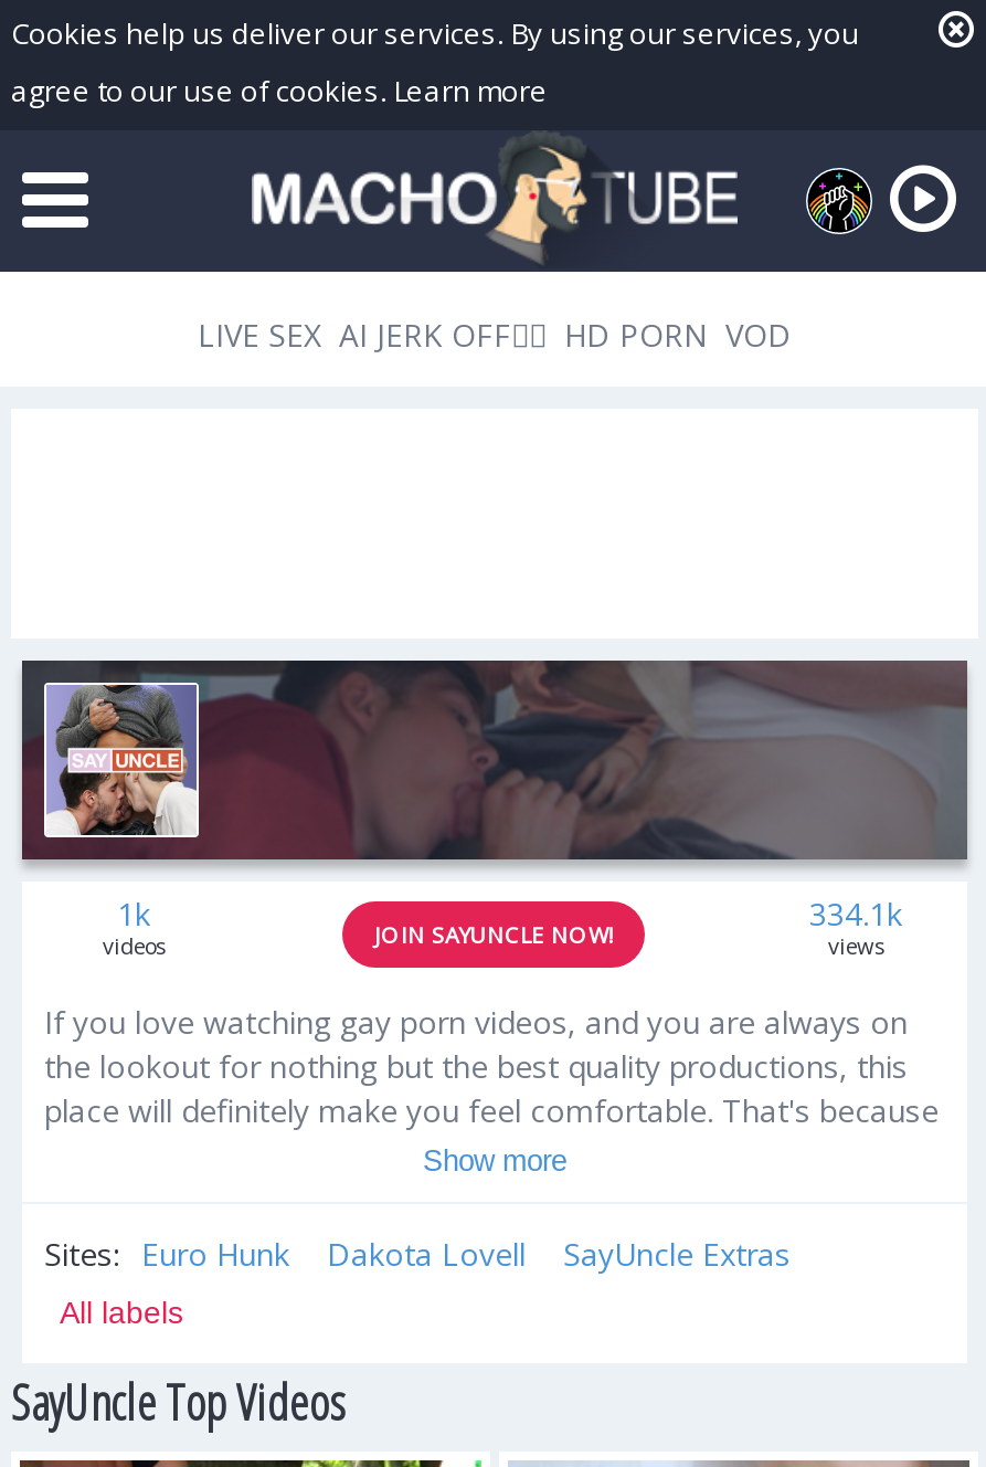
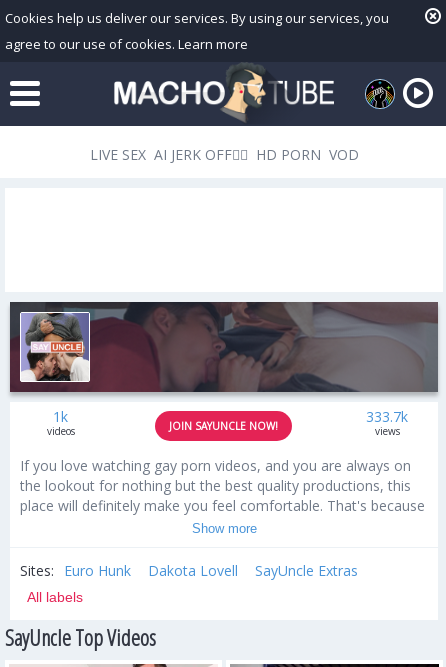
[809,893,902,935] 334.1k -> [366,407,408,426] 333.7k

